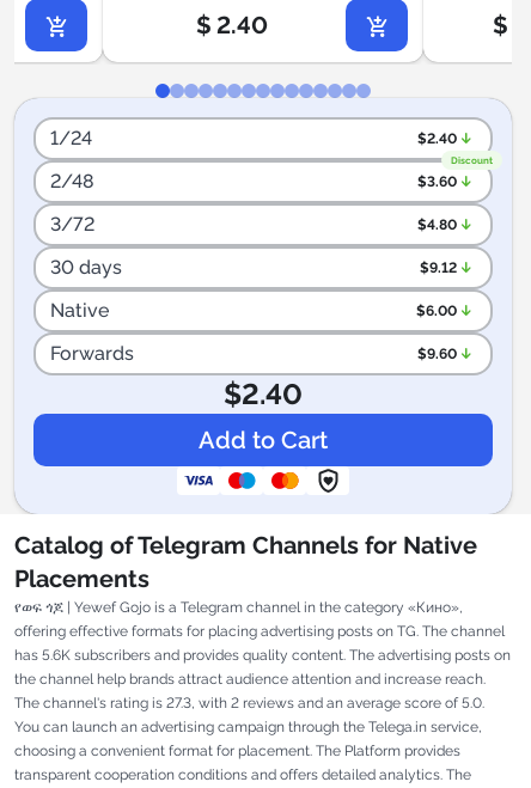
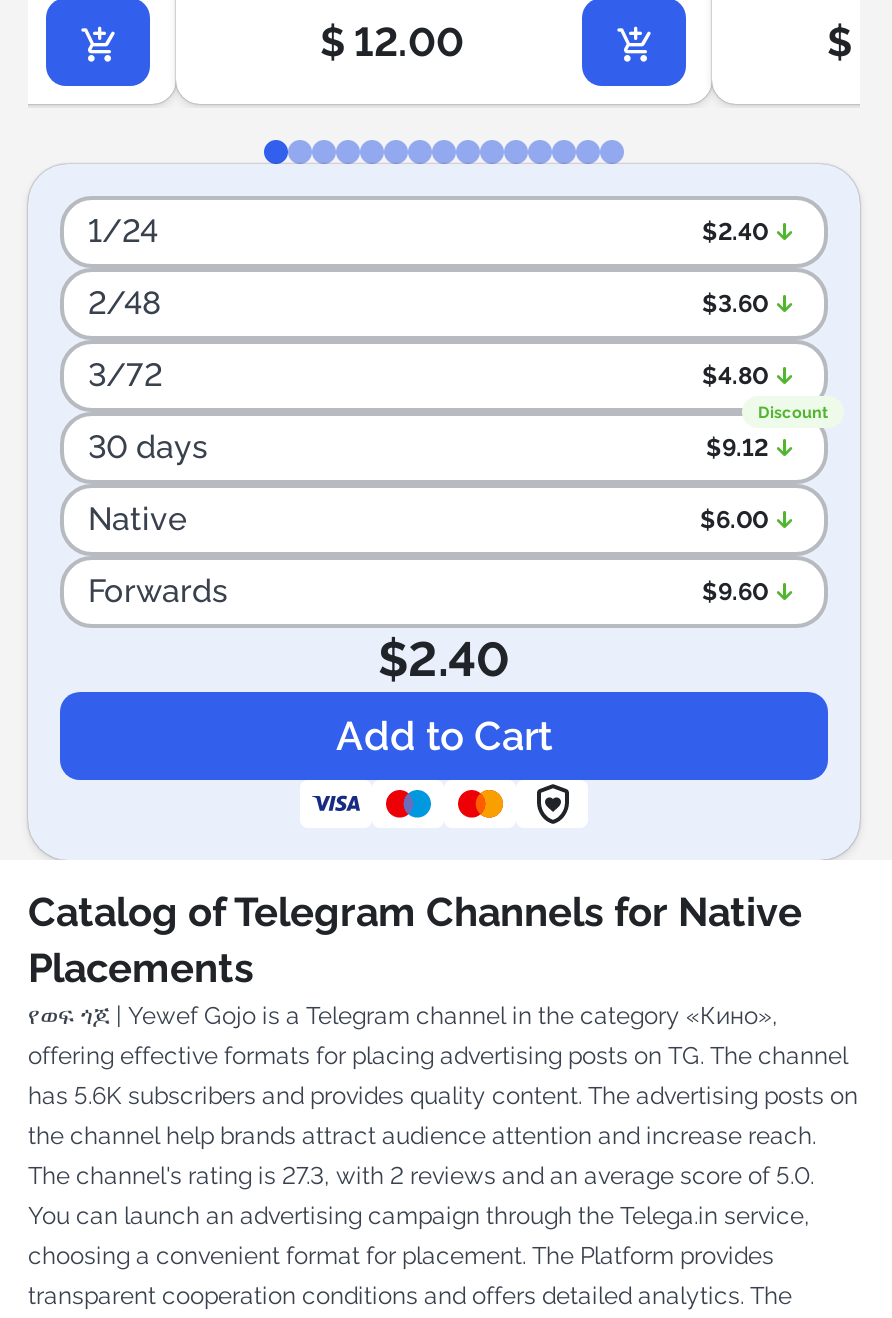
[196,11,268,40] $ 2.40 -> [320,18,464,66] $ 12.00
moved [451,154,493,166] -> [758,402,828,422]: Discount

